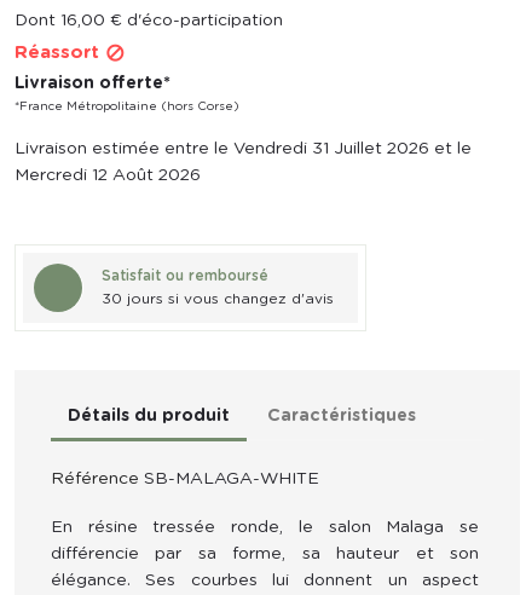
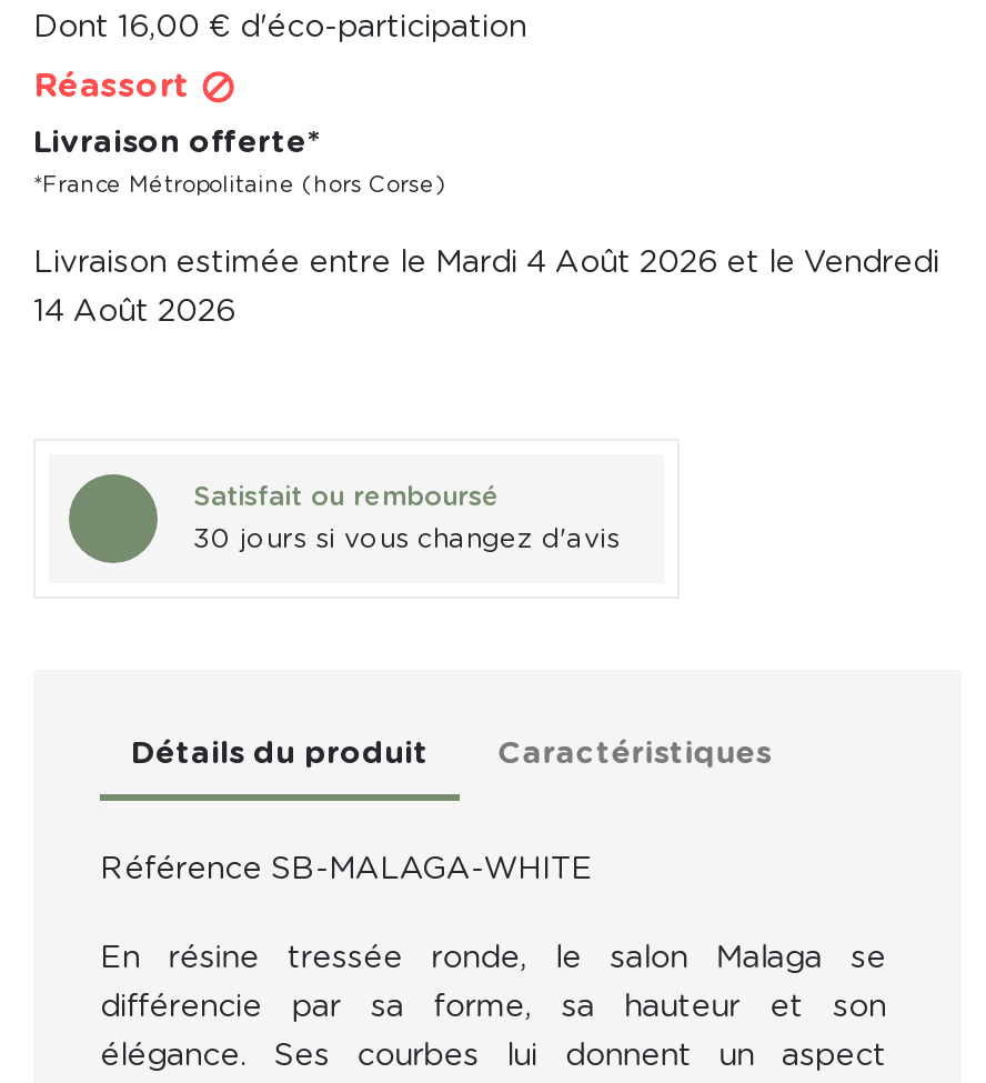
[15,140,472,157] Livraison estimée entre le Vendredi 31 Juillet 2026 et le -> [33,247,939,278] Livraison estimée entre le Mardi 4 Août 2026 et le Vendredi
[15,166,201,183] Mercredi 12 Août 2026 -> [33,296,235,327] 14 Août 2026

